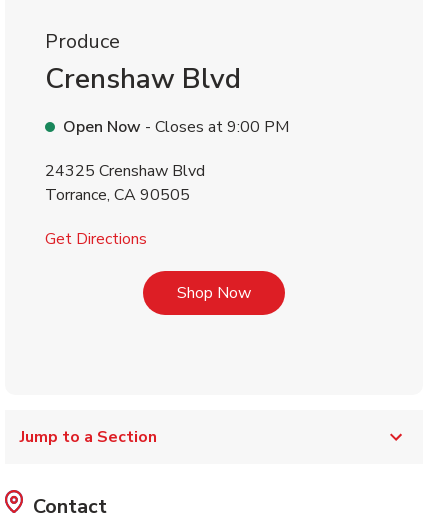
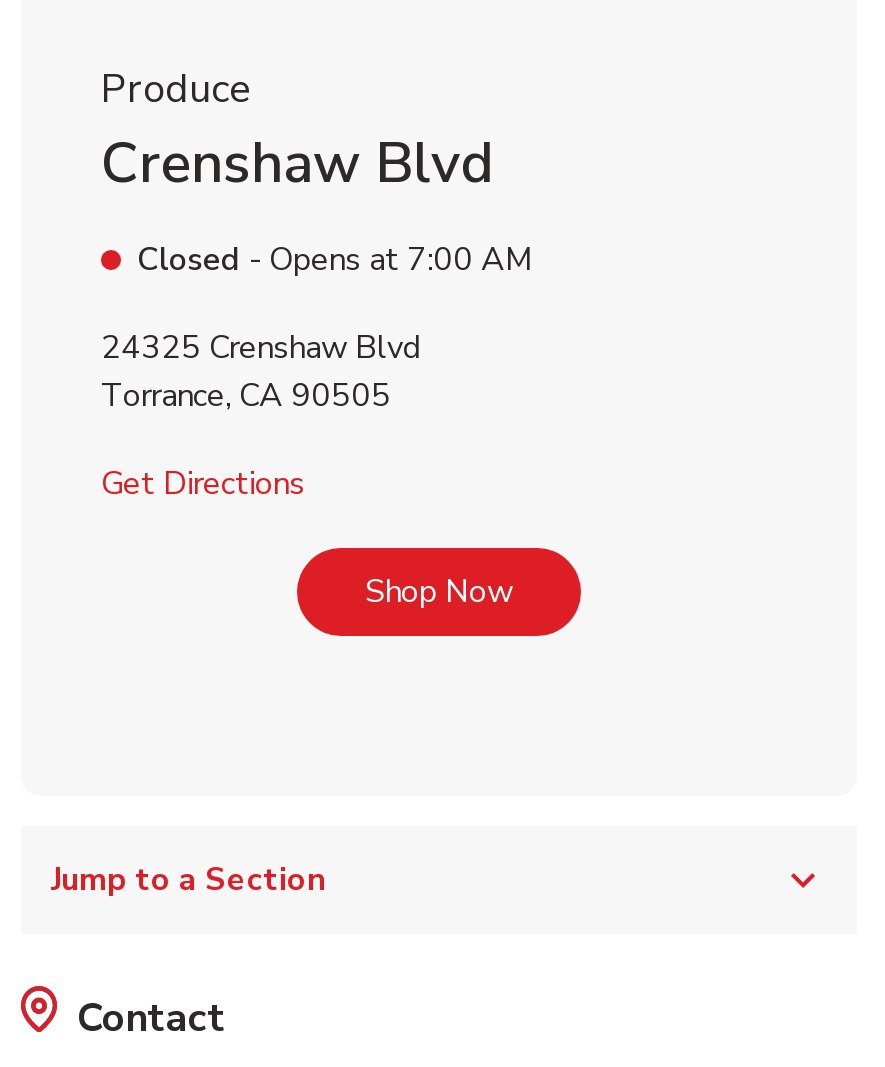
[63,116,289,138] Open Now - Closes at 9:00 PM -> [137,238,533,282] Closed - Opens at 7:00 AM

